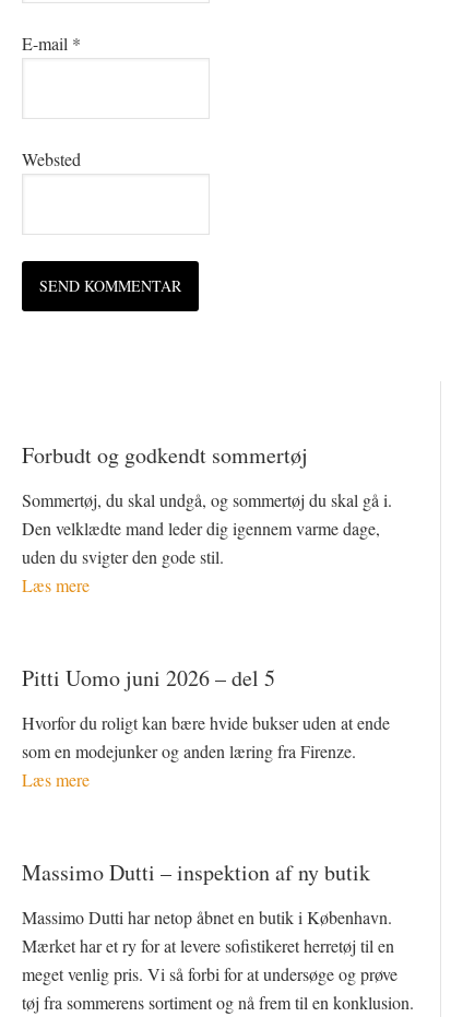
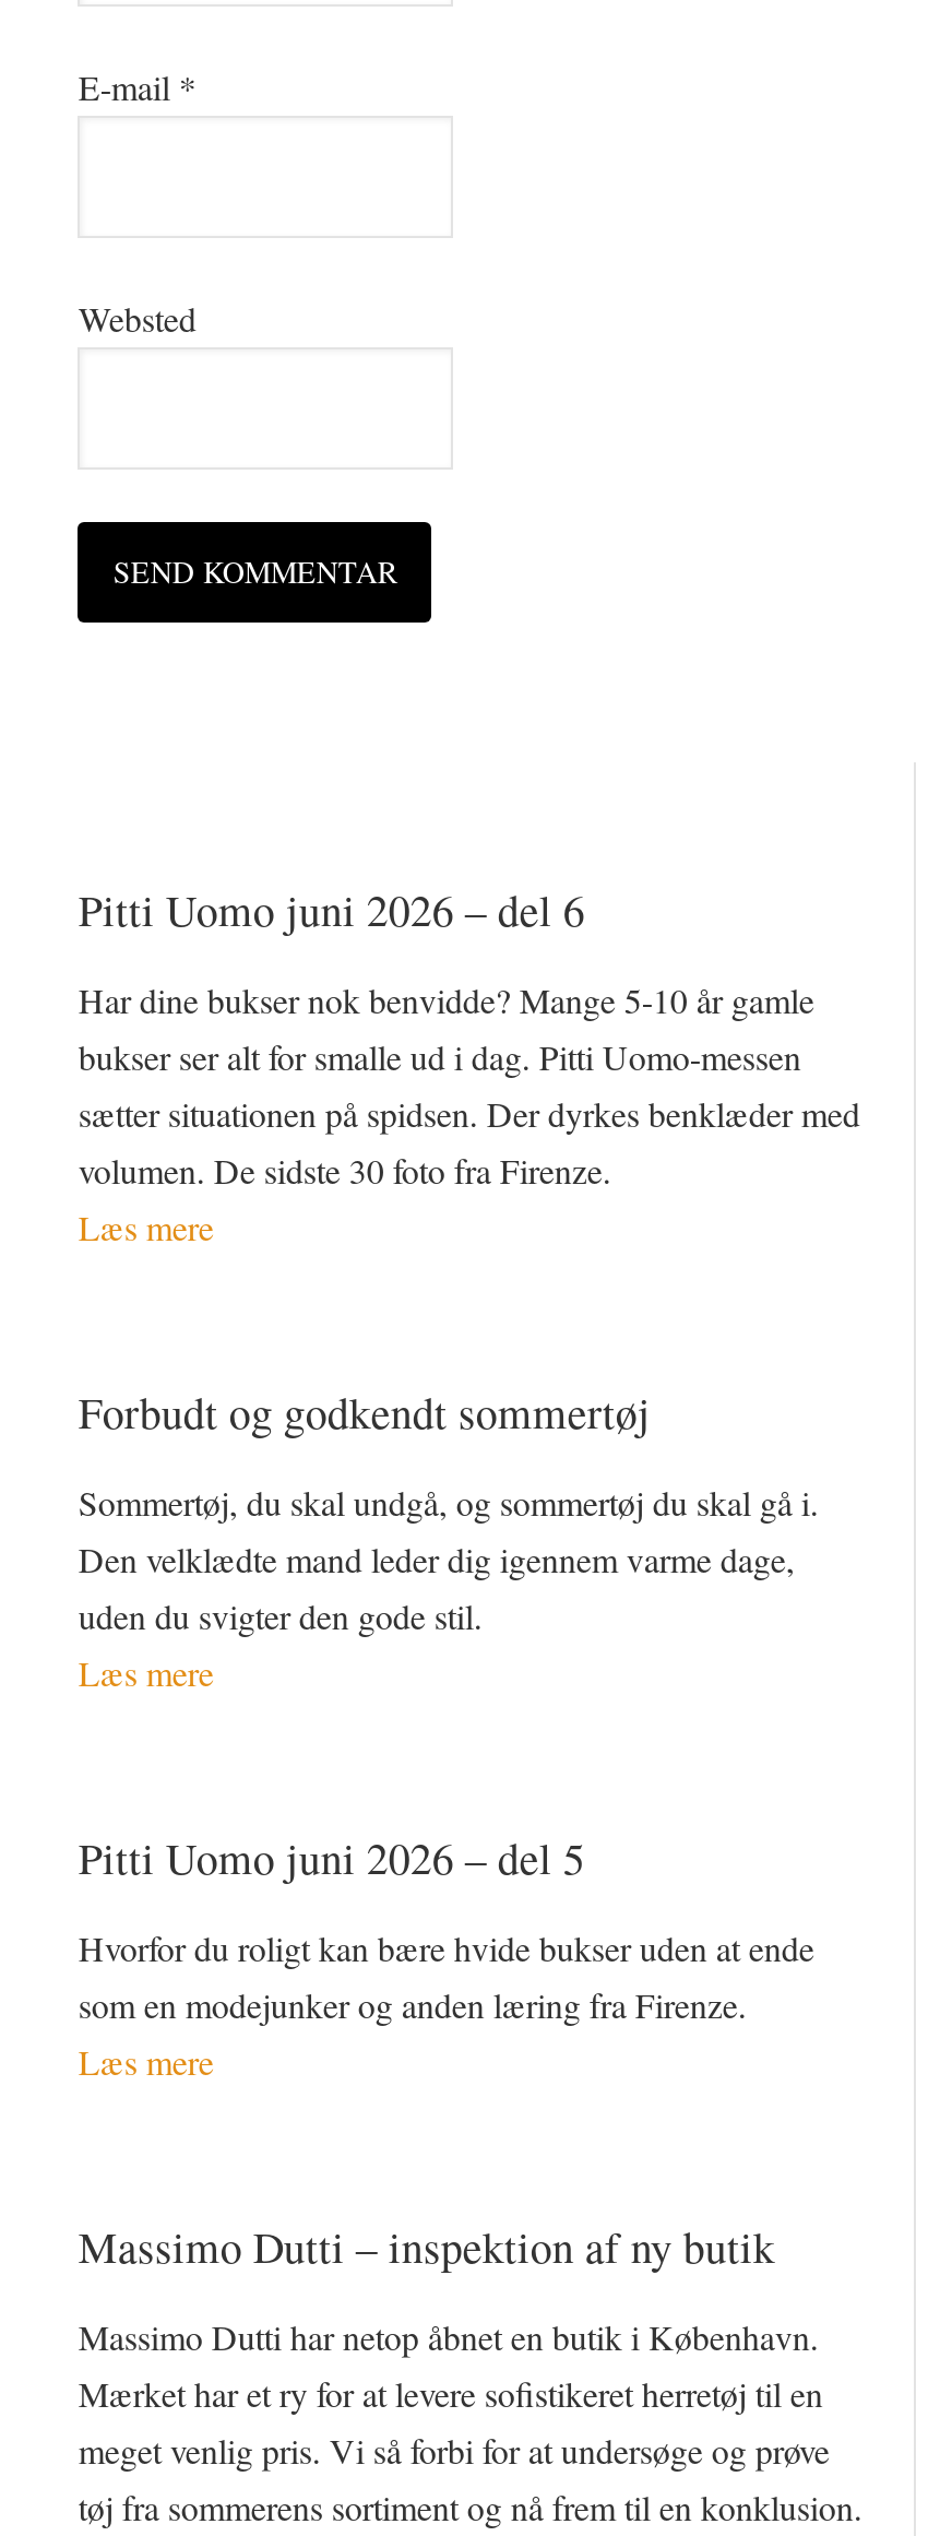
none -> [78,880,860,1249] Pitti Uomo juni 2026 – del 6 | Har dine bukser nok benvidde? Mange 5-10 år gamle | bukser ser alt for smalle ud i dag. Pitti Uomo-messen | sætter situationen på spidsen. Der dyrkes benklæder med | volumen. De sidste 30 foto fra Firenze. | Læs mere

